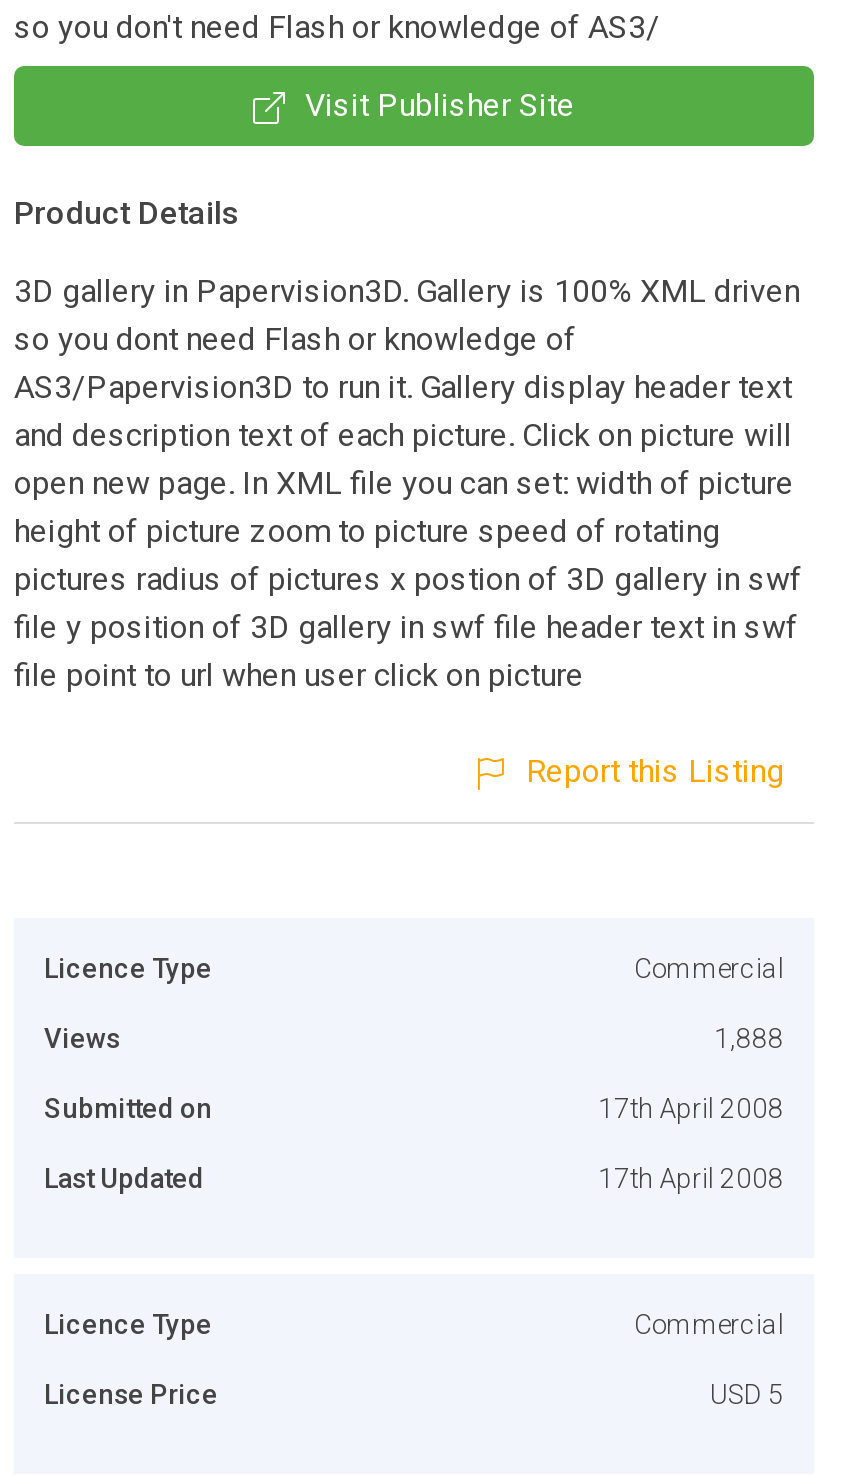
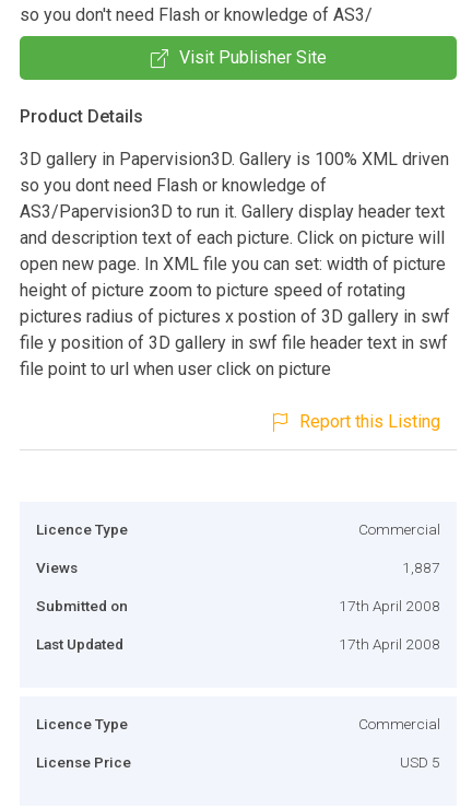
[714,1022,784,1054] 1,888 -> [402,558,440,576] 1,887

